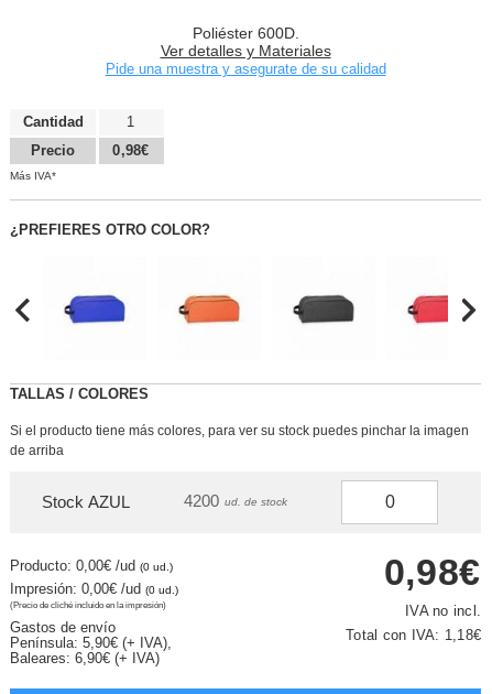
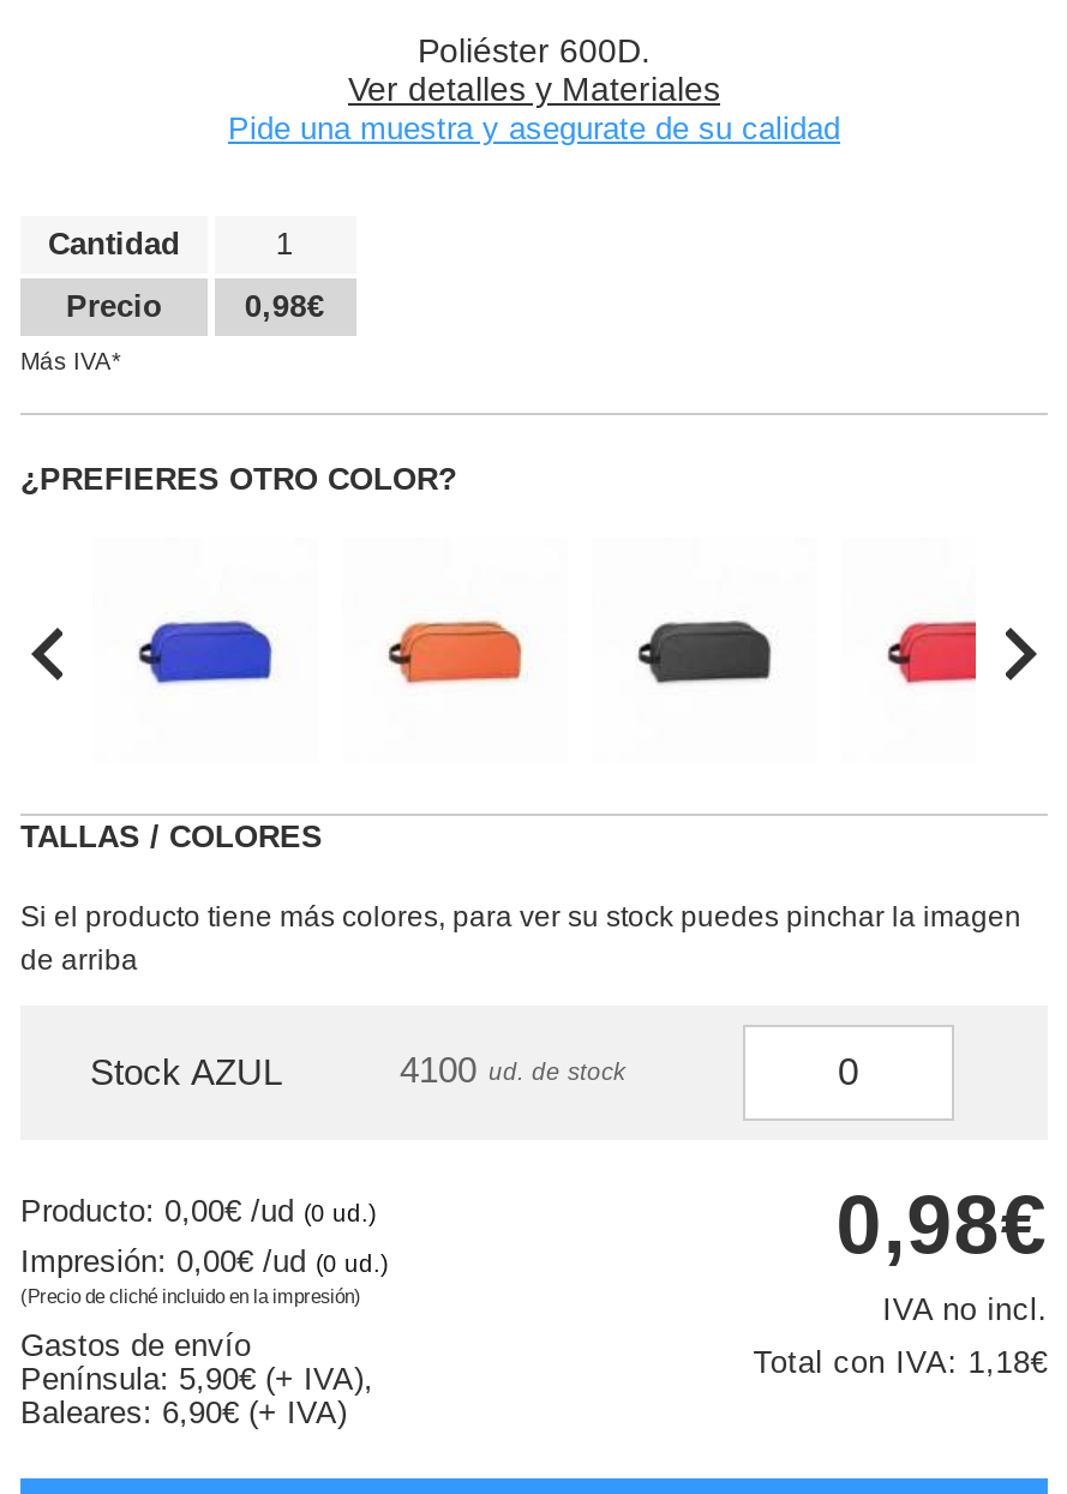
[184,491,287,510] 4200 ud. de stock -> [400,1049,625,1090] 4100 ud. de stock

